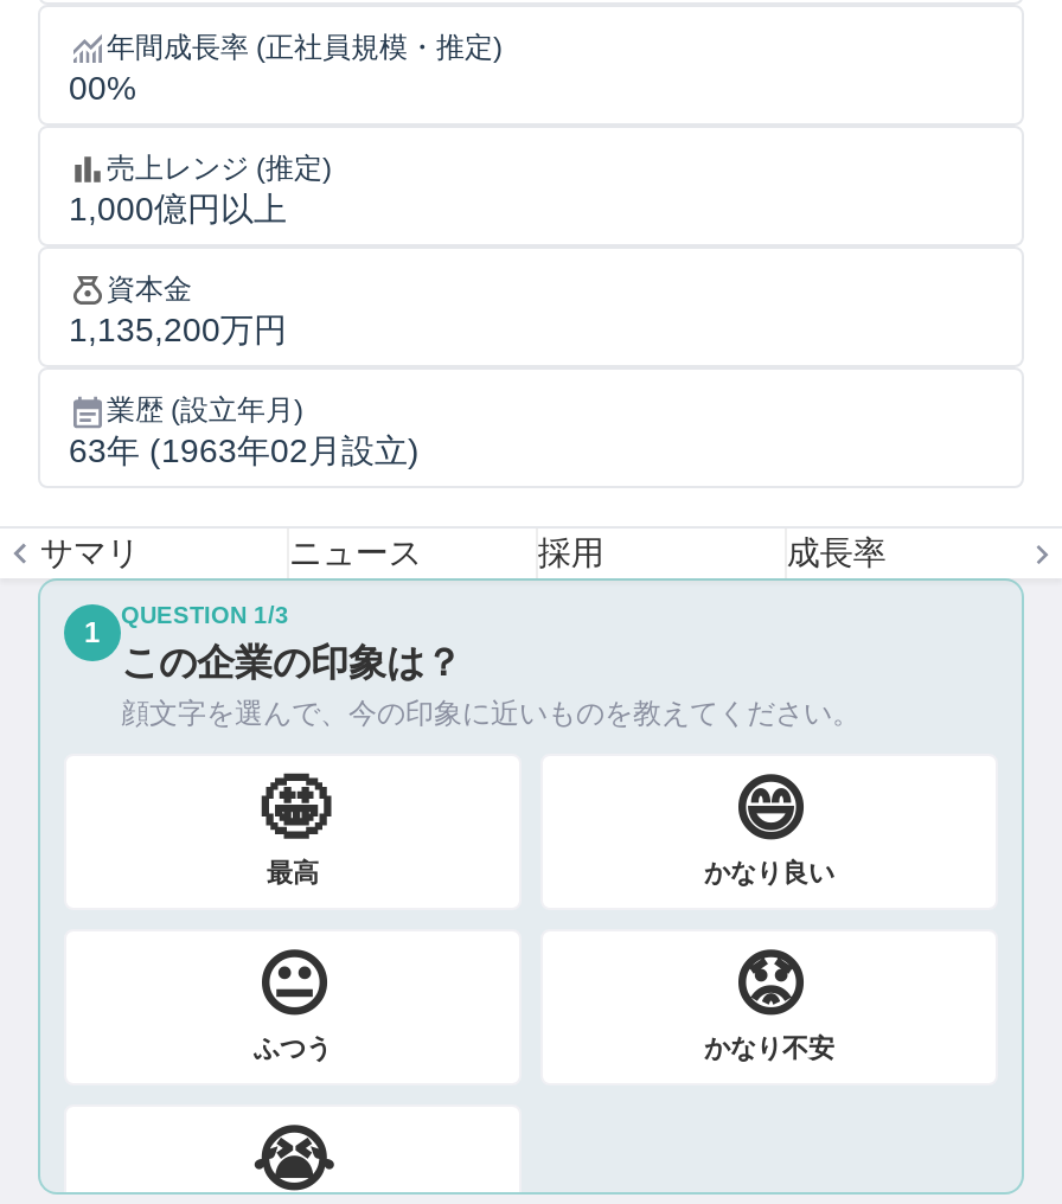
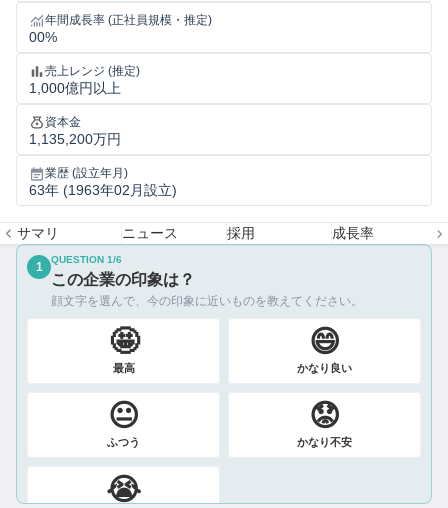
[121,602,289,628] QUESTION 1/3 -> [51,254,122,265] QUESTION 1/6

